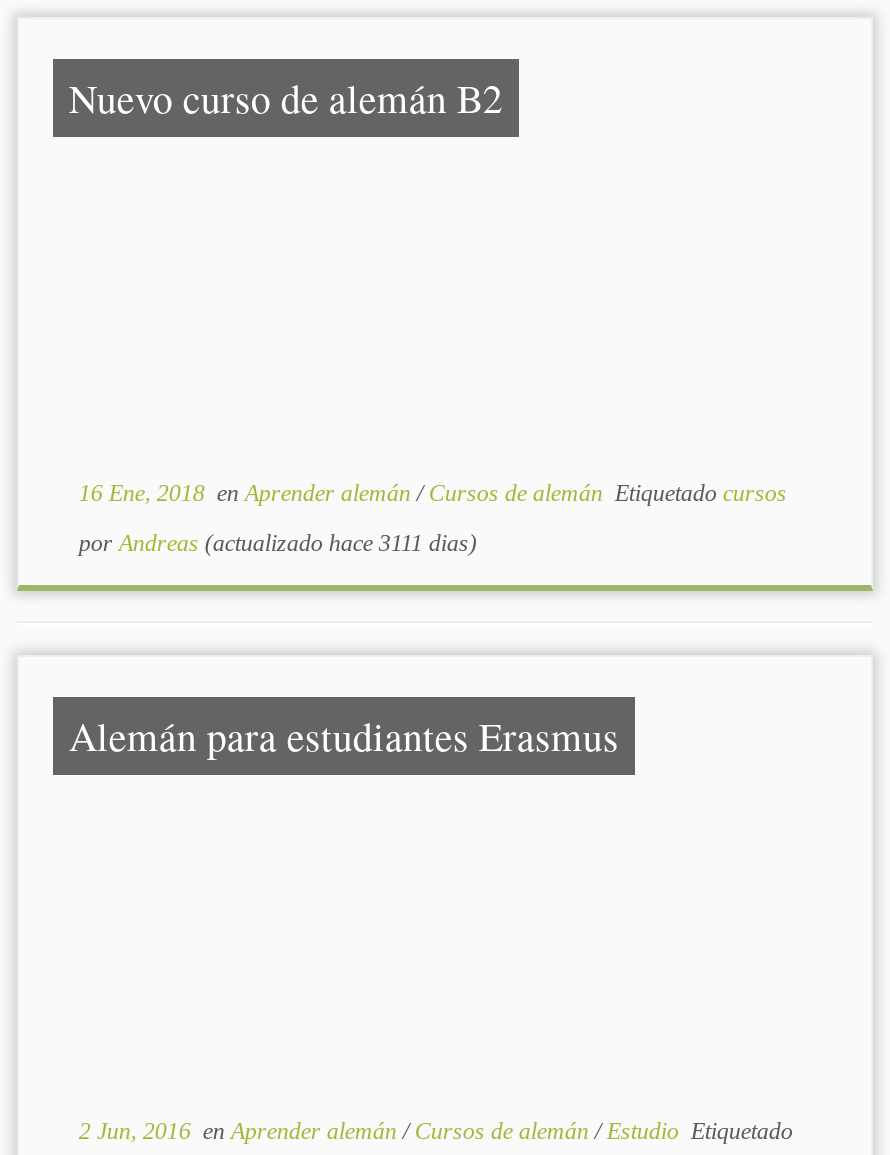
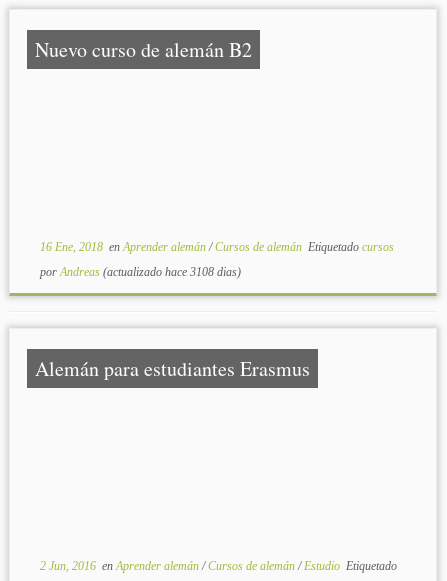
[79,529,477,557] por Andreas (actualizado hace 3111 dias) -> [40,265,241,279] por Andreas (actualizado hace 3108 dias)

